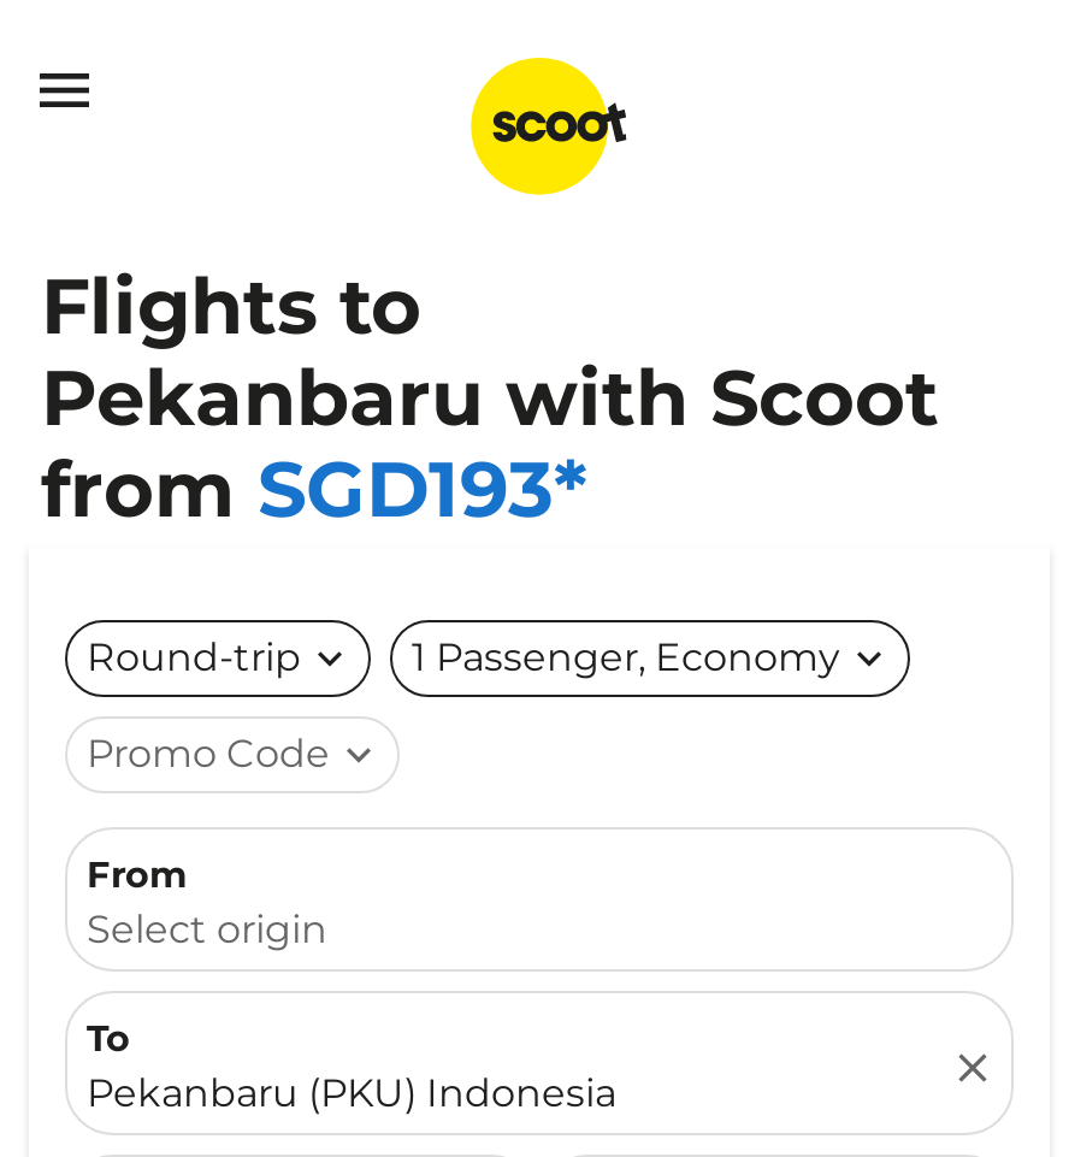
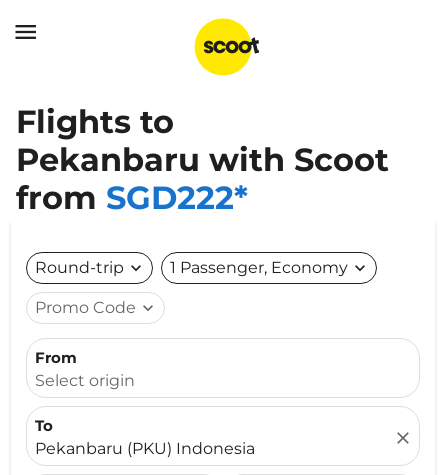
[41,442,587,536] from SGD193* -> [16,178,248,217] from SGD222*

